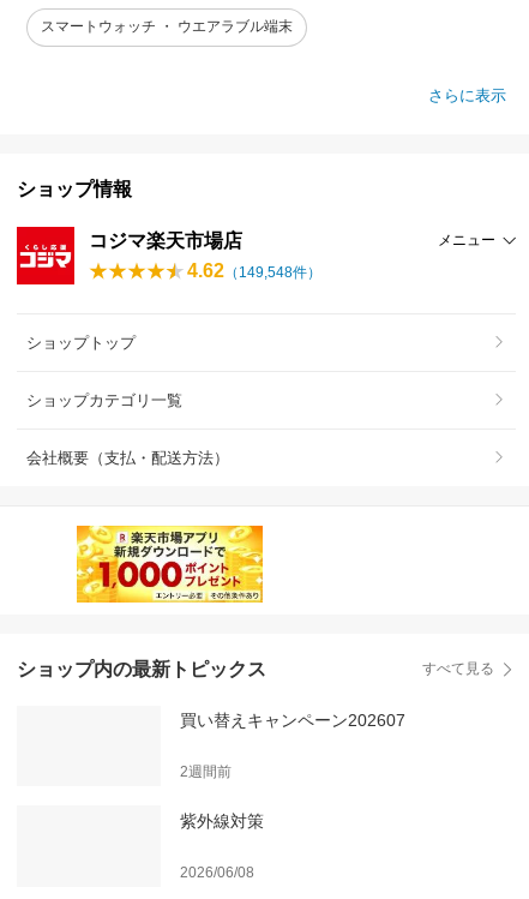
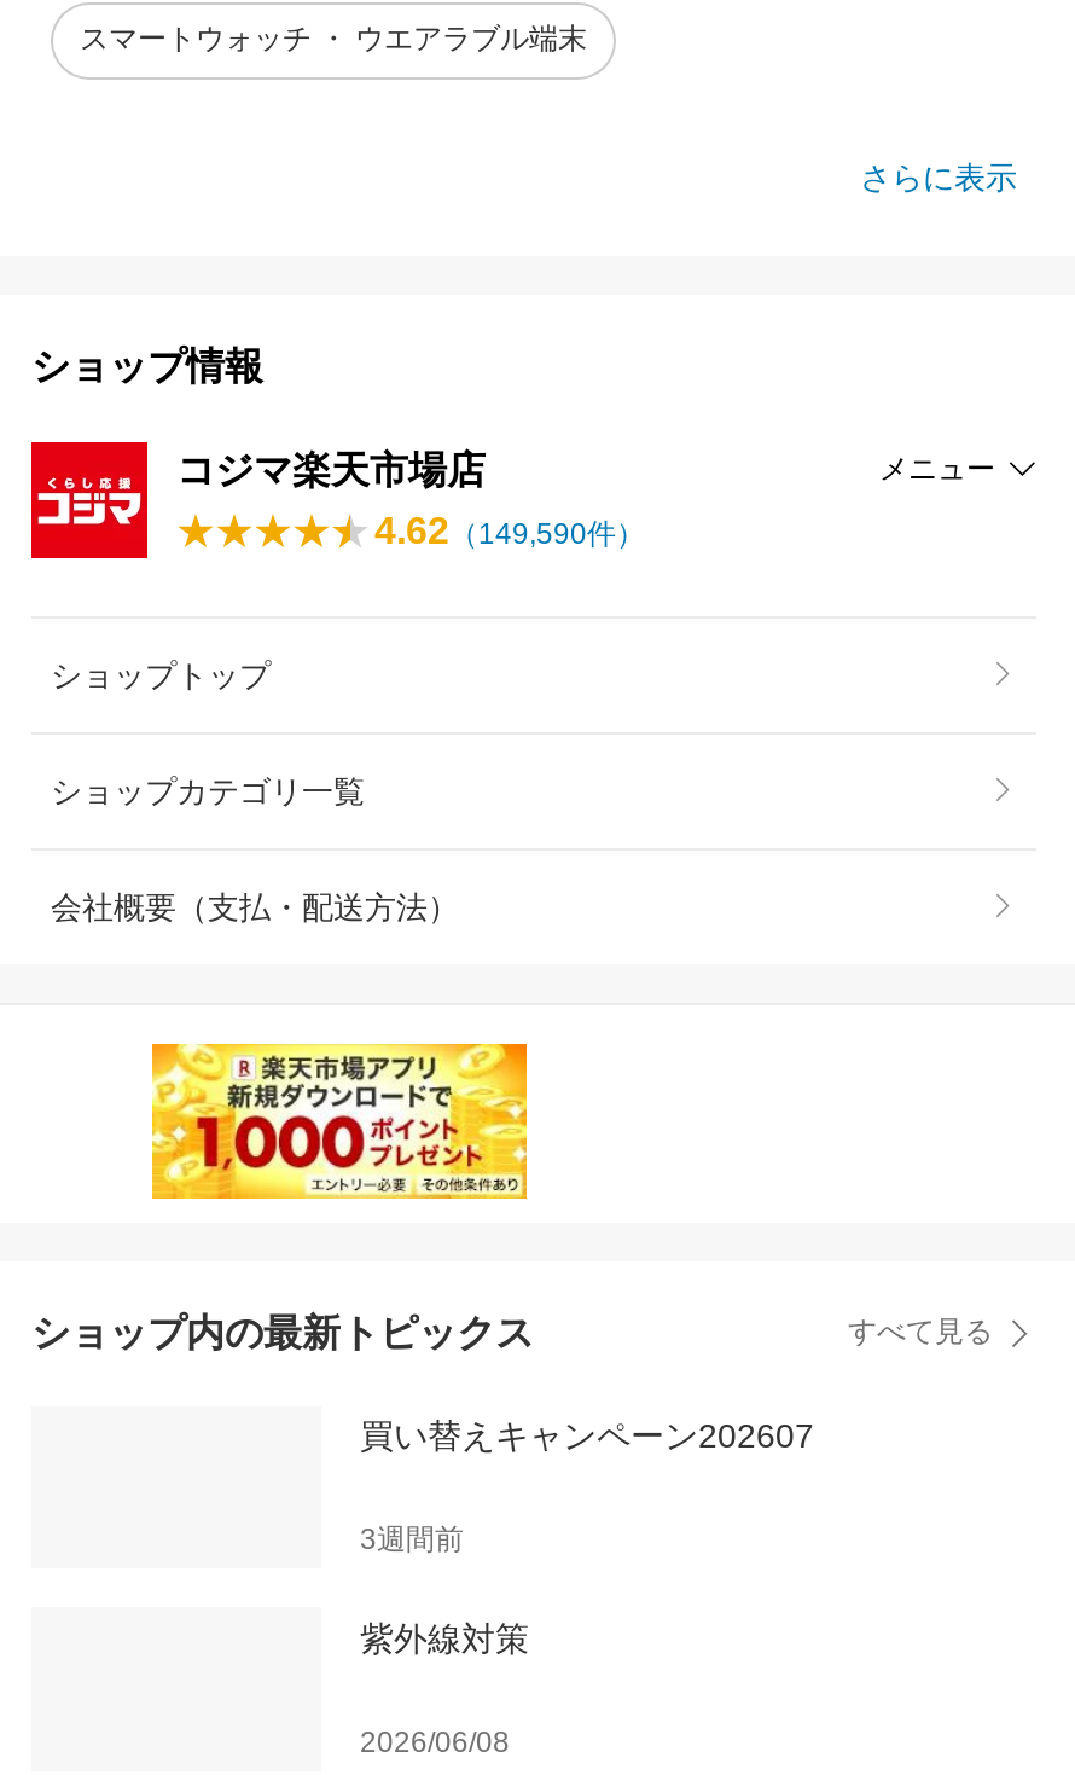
[187,260,321,280] 4.62（149,548件） -> [374,509,645,550] 4.62（149,590件）
[180,764,232,781] 2週間前 -> [360,1523,464,1557] 3週間前

